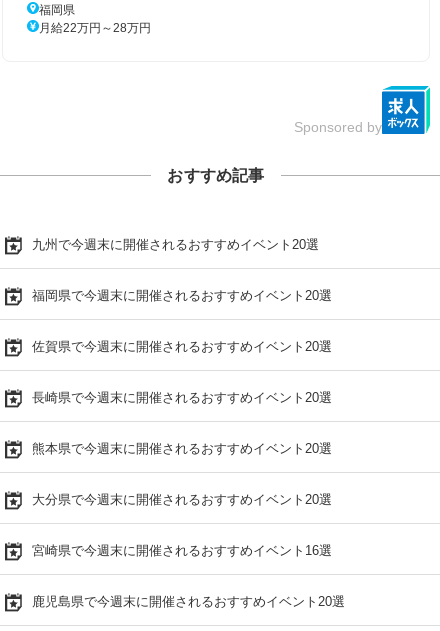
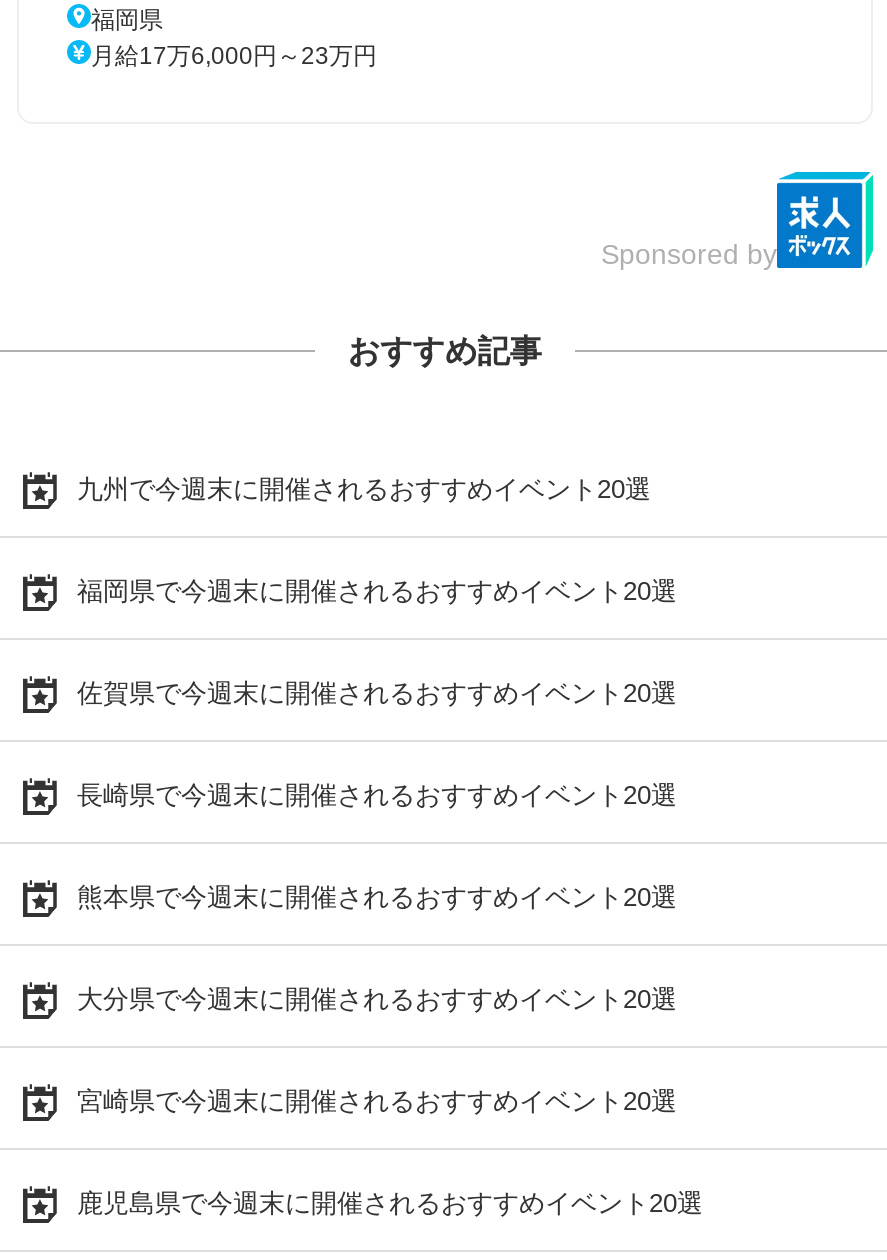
[39,21,151,35] 月給22万円～28万円 -> [91,42,377,70] 月給17万6,000円～23万円
[32,543,332,558] 宮崎県で今週末に開催されるおすすめイベント16選 -> [77,1086,677,1116] 宮崎県で今週末に開催されるおすすめイベント20選

